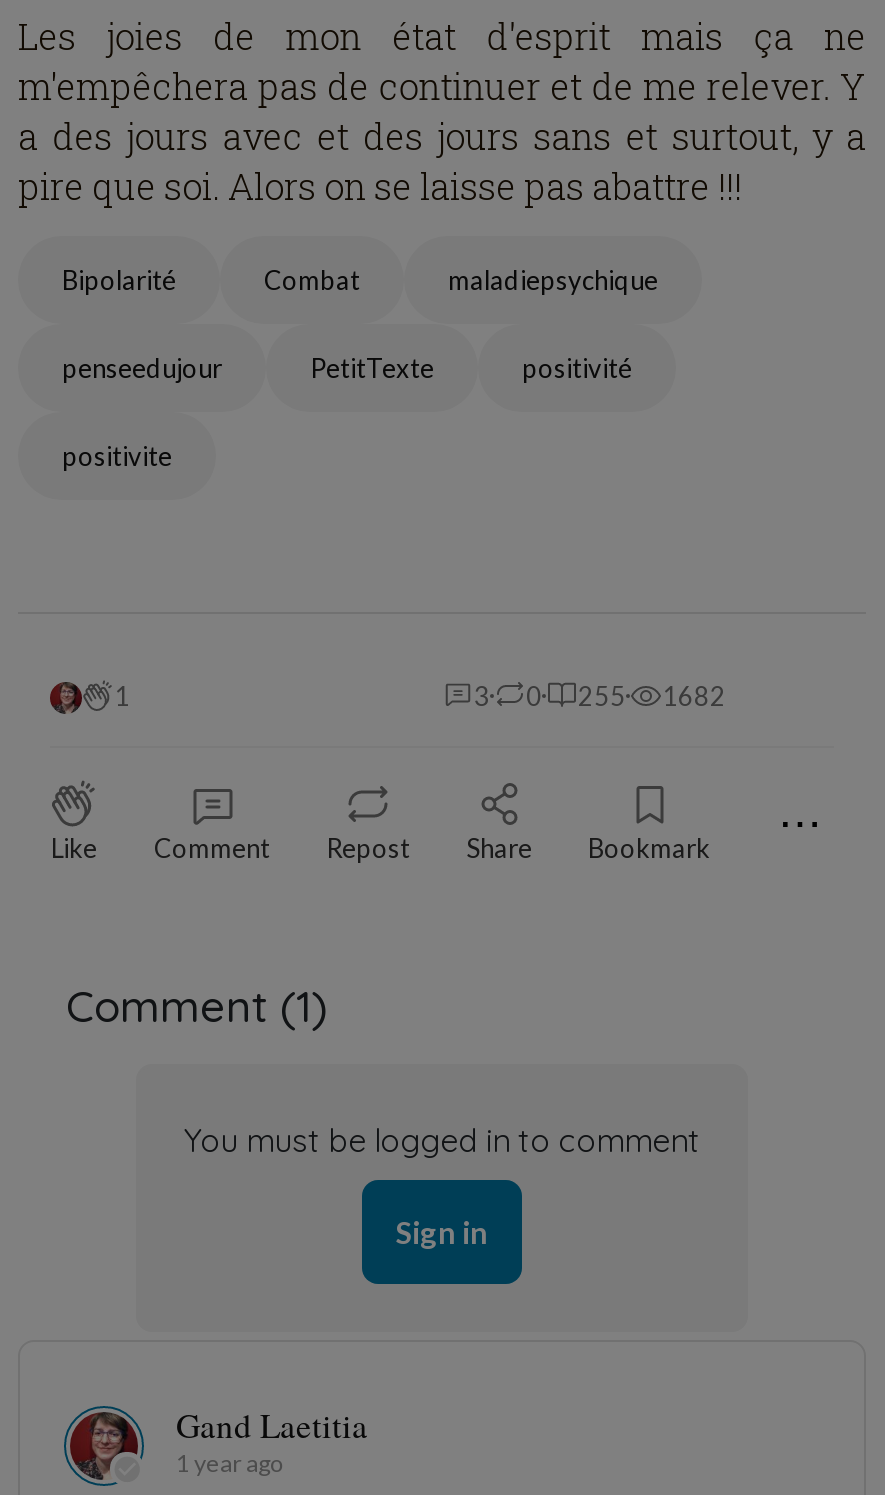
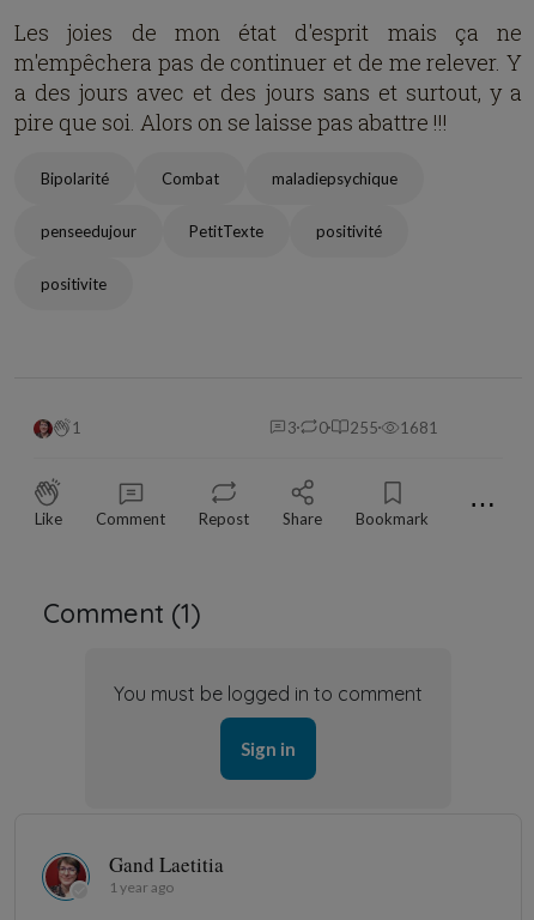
[474,680,726,712] 3 0 255 1682 -> [287,418,438,437] 3 0 255 1681

